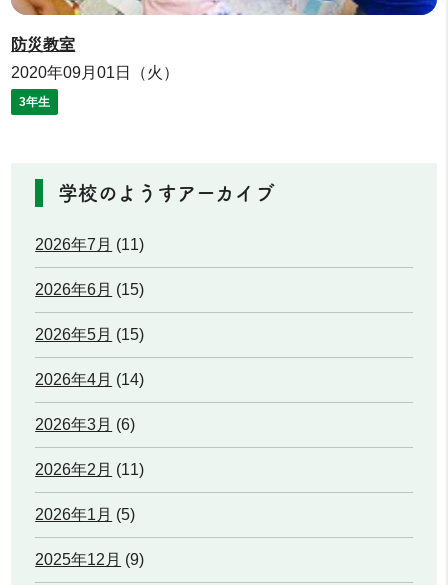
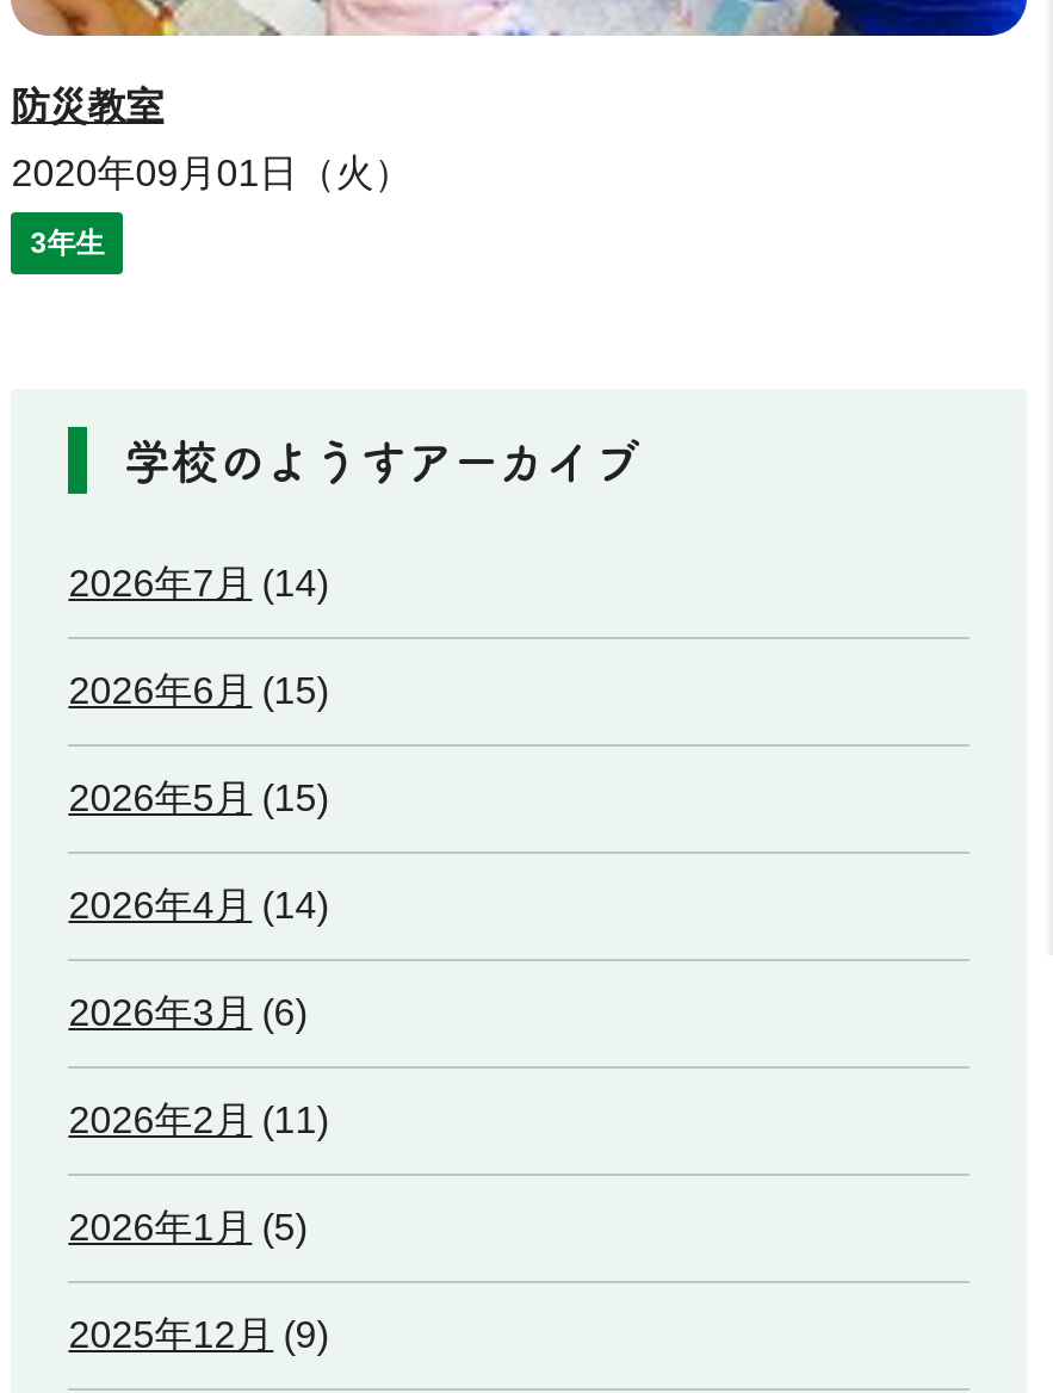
[35,236,144,253] 2026年7月(11) -> [68,563,328,603] 2026年7月(14)

